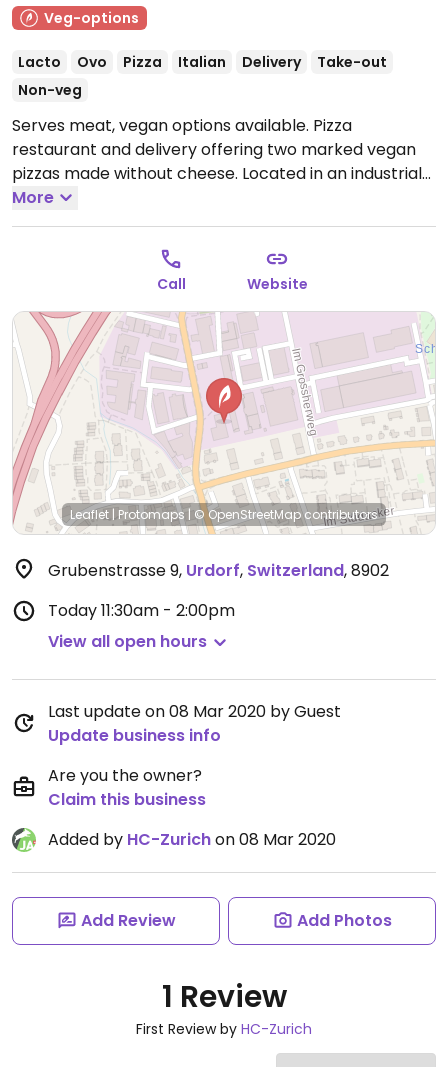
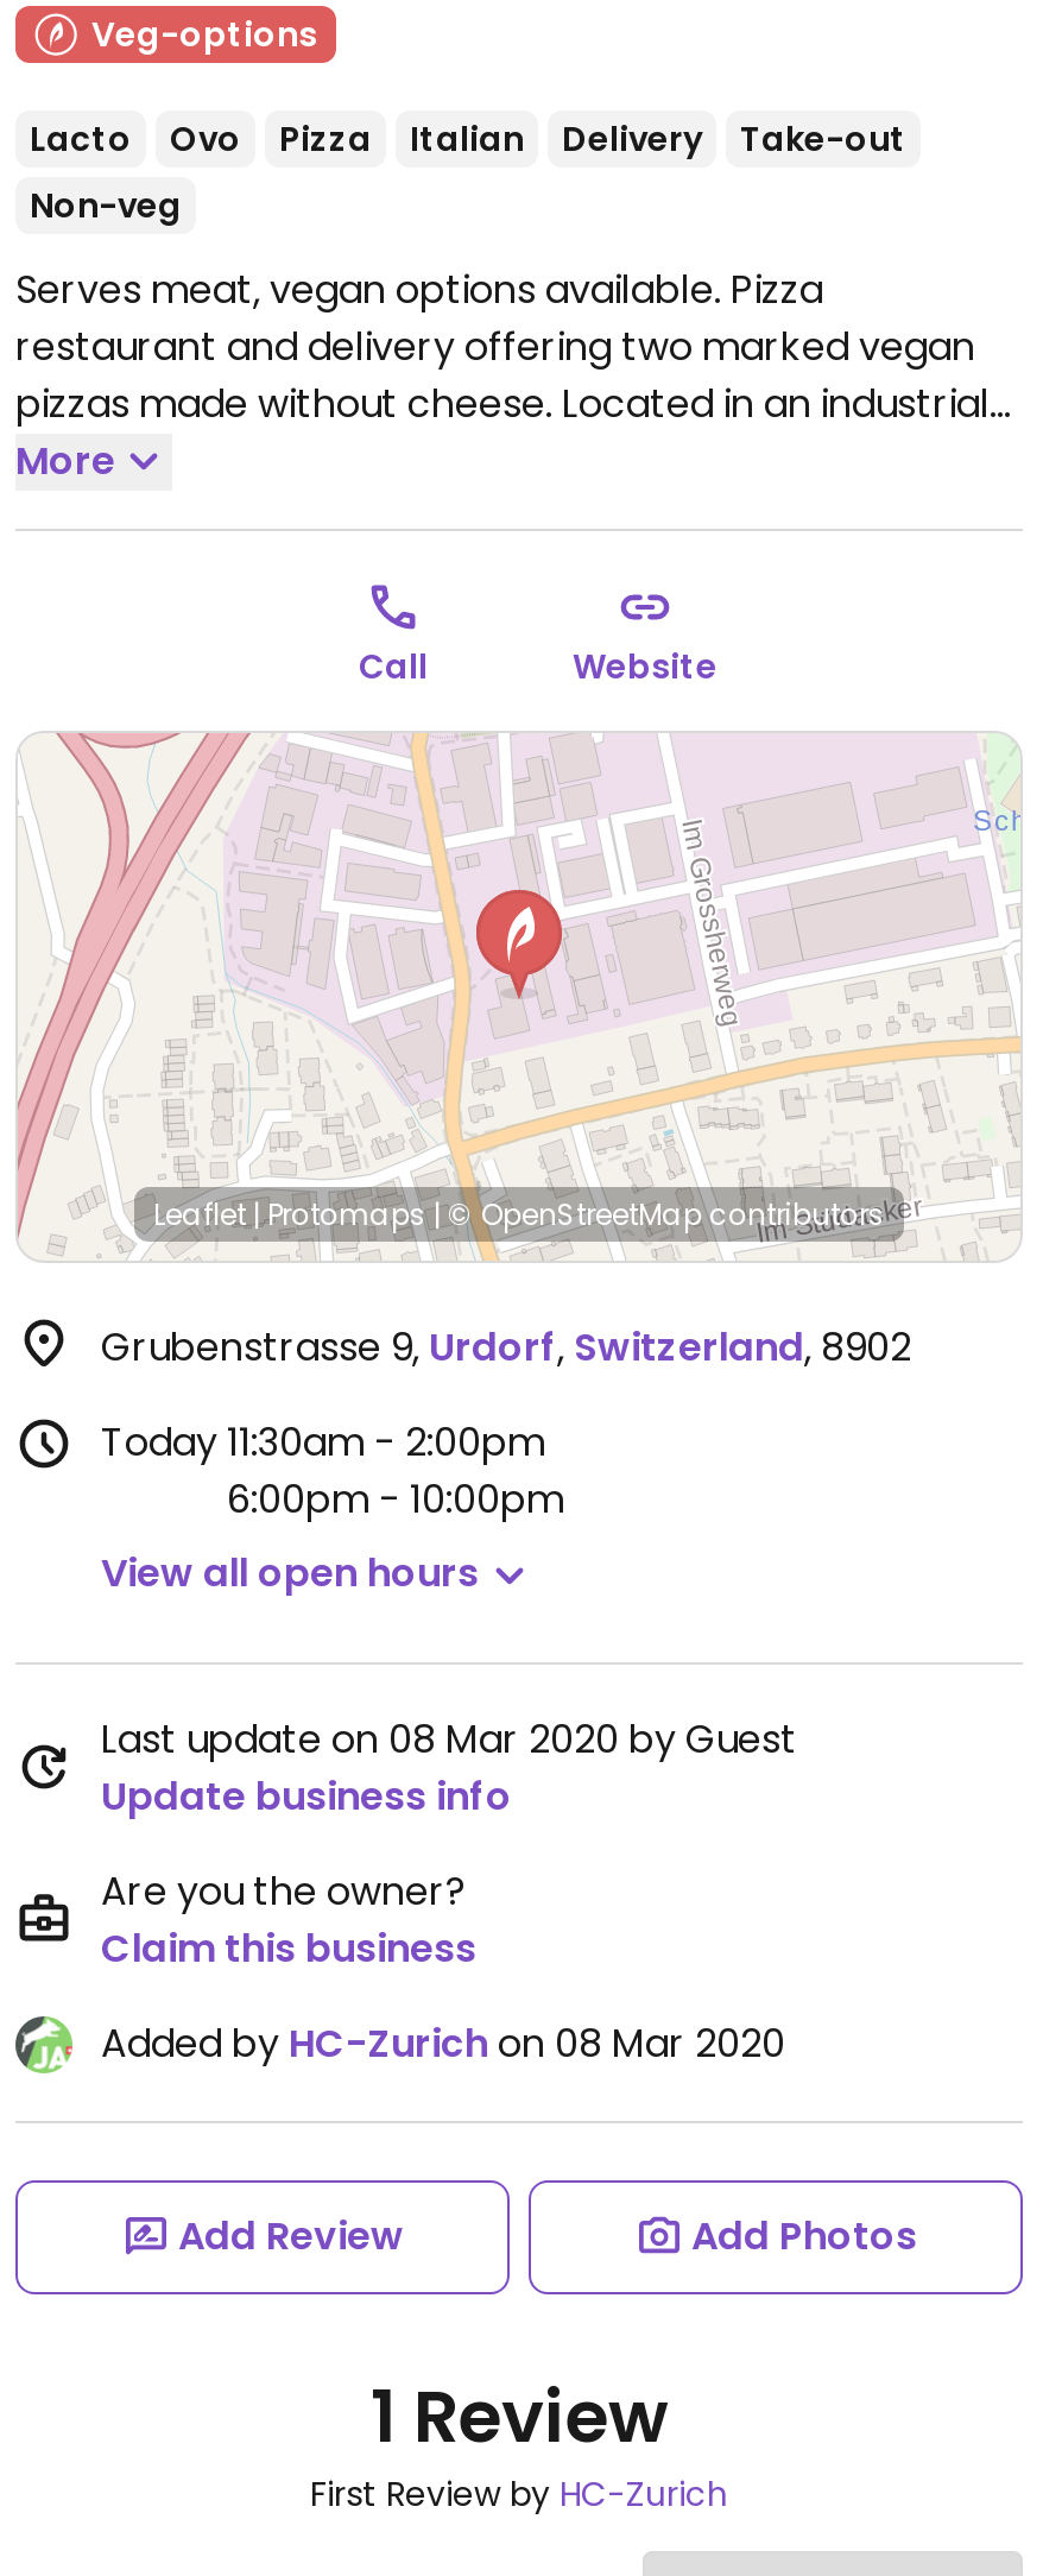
none -> [227,1472,564,1527] 6:00pm - 10:00pm

